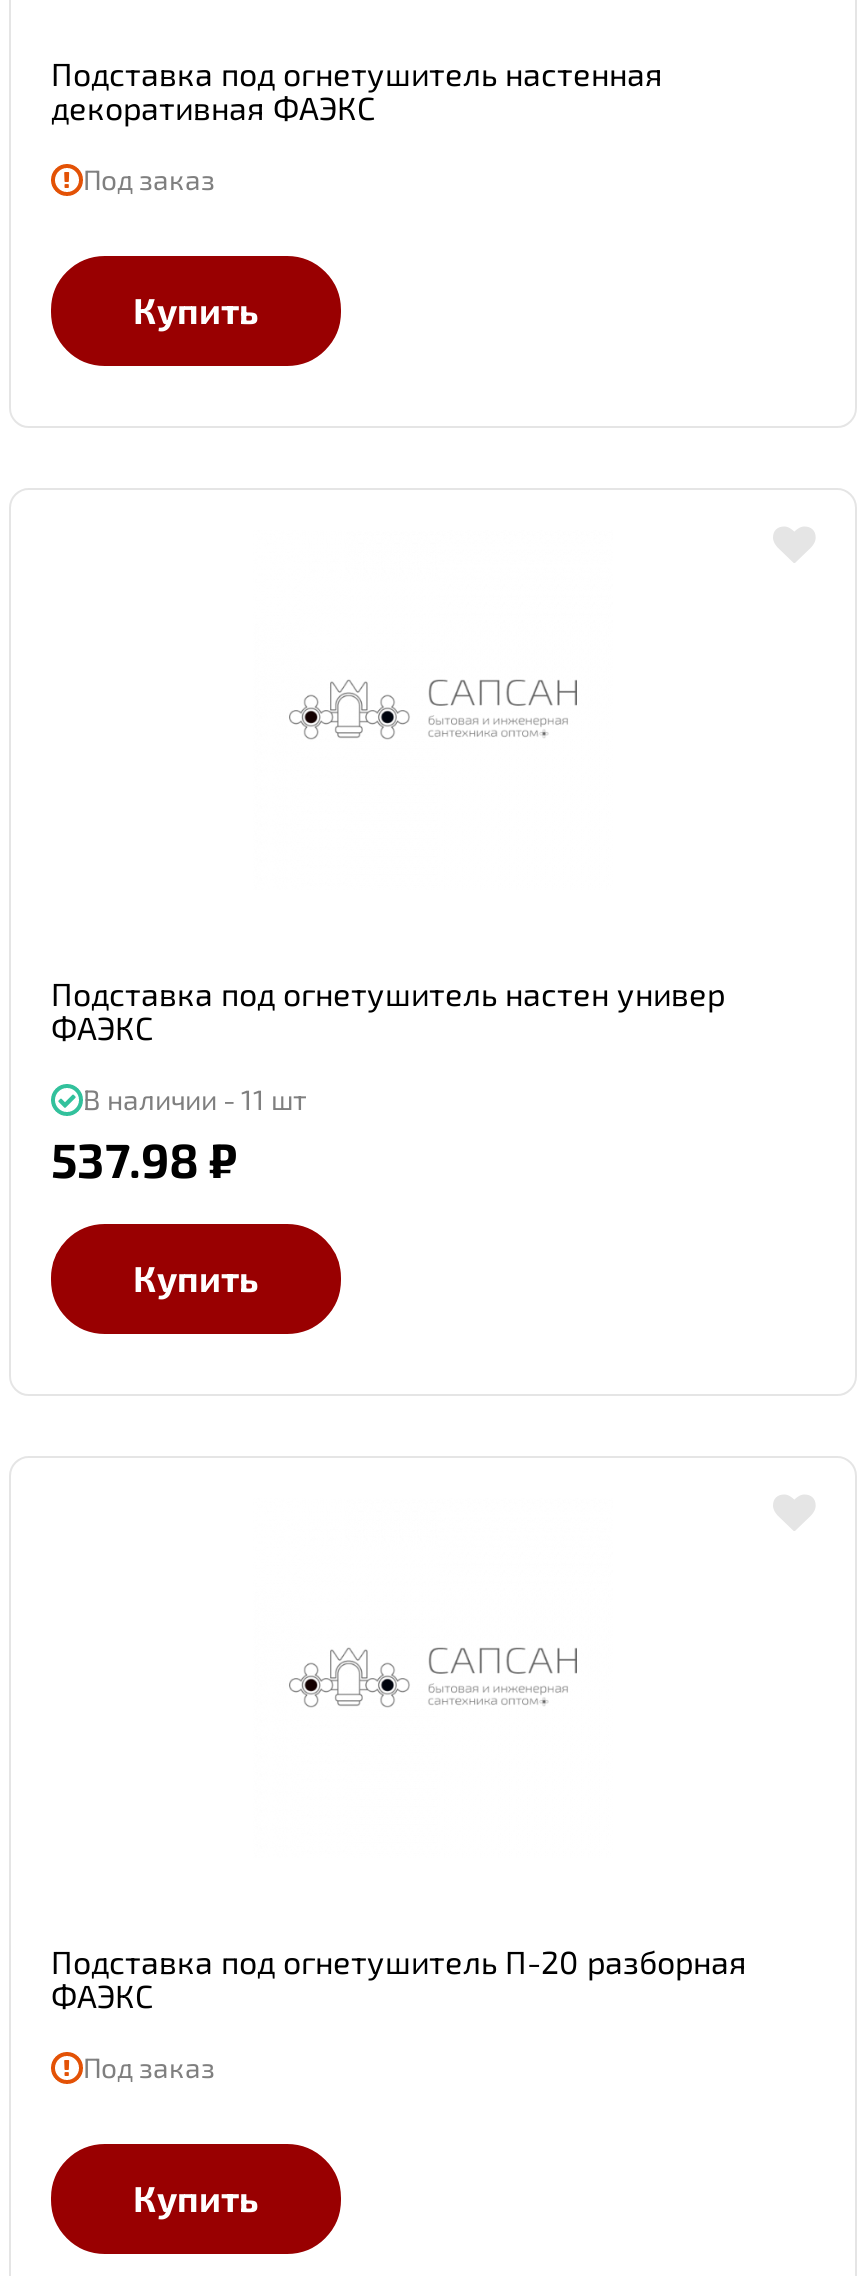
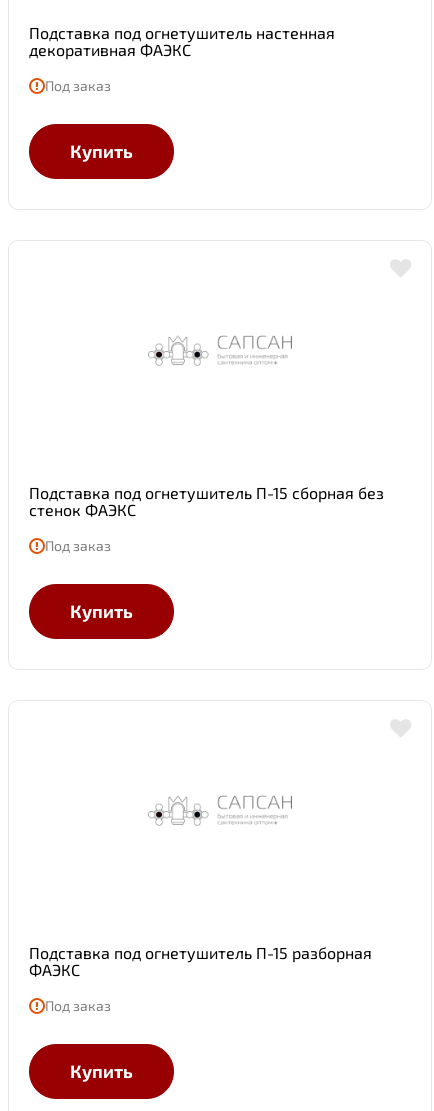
[51,974,725,1046] Подставка под огнетушитель настен универ | ФАЭКС -> [29,483,384,519] Подставка под огнетушитель П-15 сборная без | стенок ФАЭКС
[51,1082,307,1188] В наличии - 11 шт | 537.98 ₽ -> [45,537,111,554] Под заказ
[51,1942,747,1980] Подставка под огнетушитель П-20 разборная -> [29,943,372,962] Подставка под огнетушитель П-15 разборная

